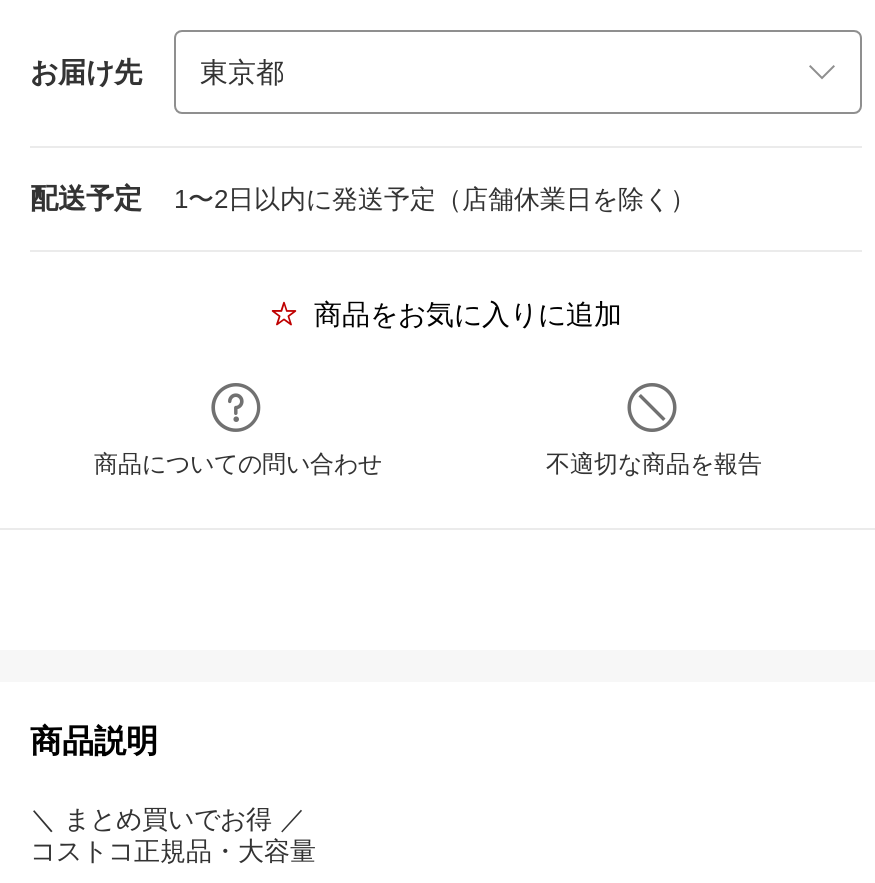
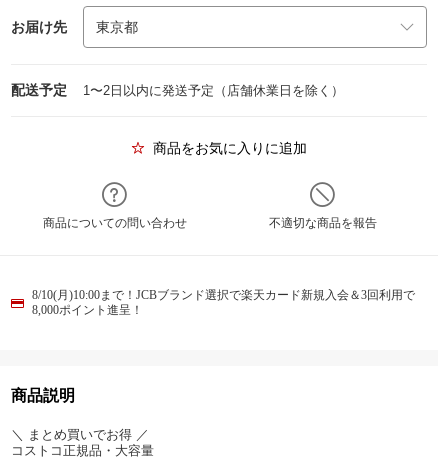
none -> [32,288,415,317] 8/10(月)10:00まで！JCBブランド選択で楽天カード新規入会＆3回利用で | 8,000ポイント進呈！

